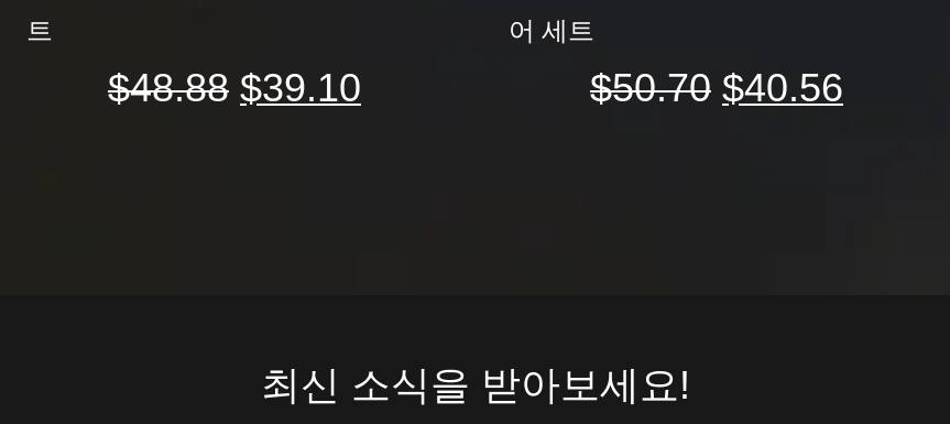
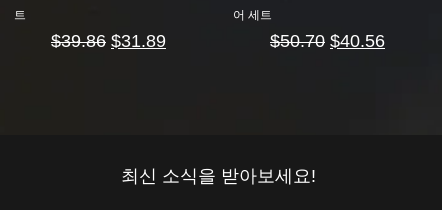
[108,67,361,111] $48.88 $39.10 -> [51,31,166,51] $39.86 $31.89

